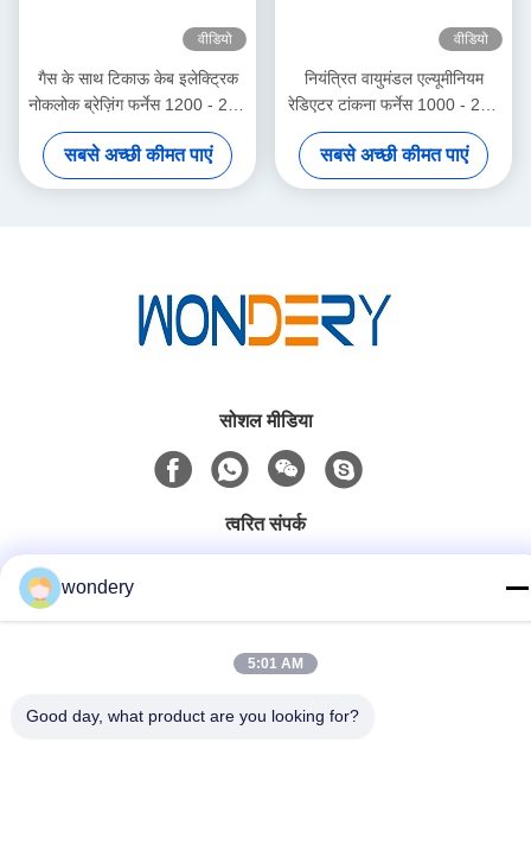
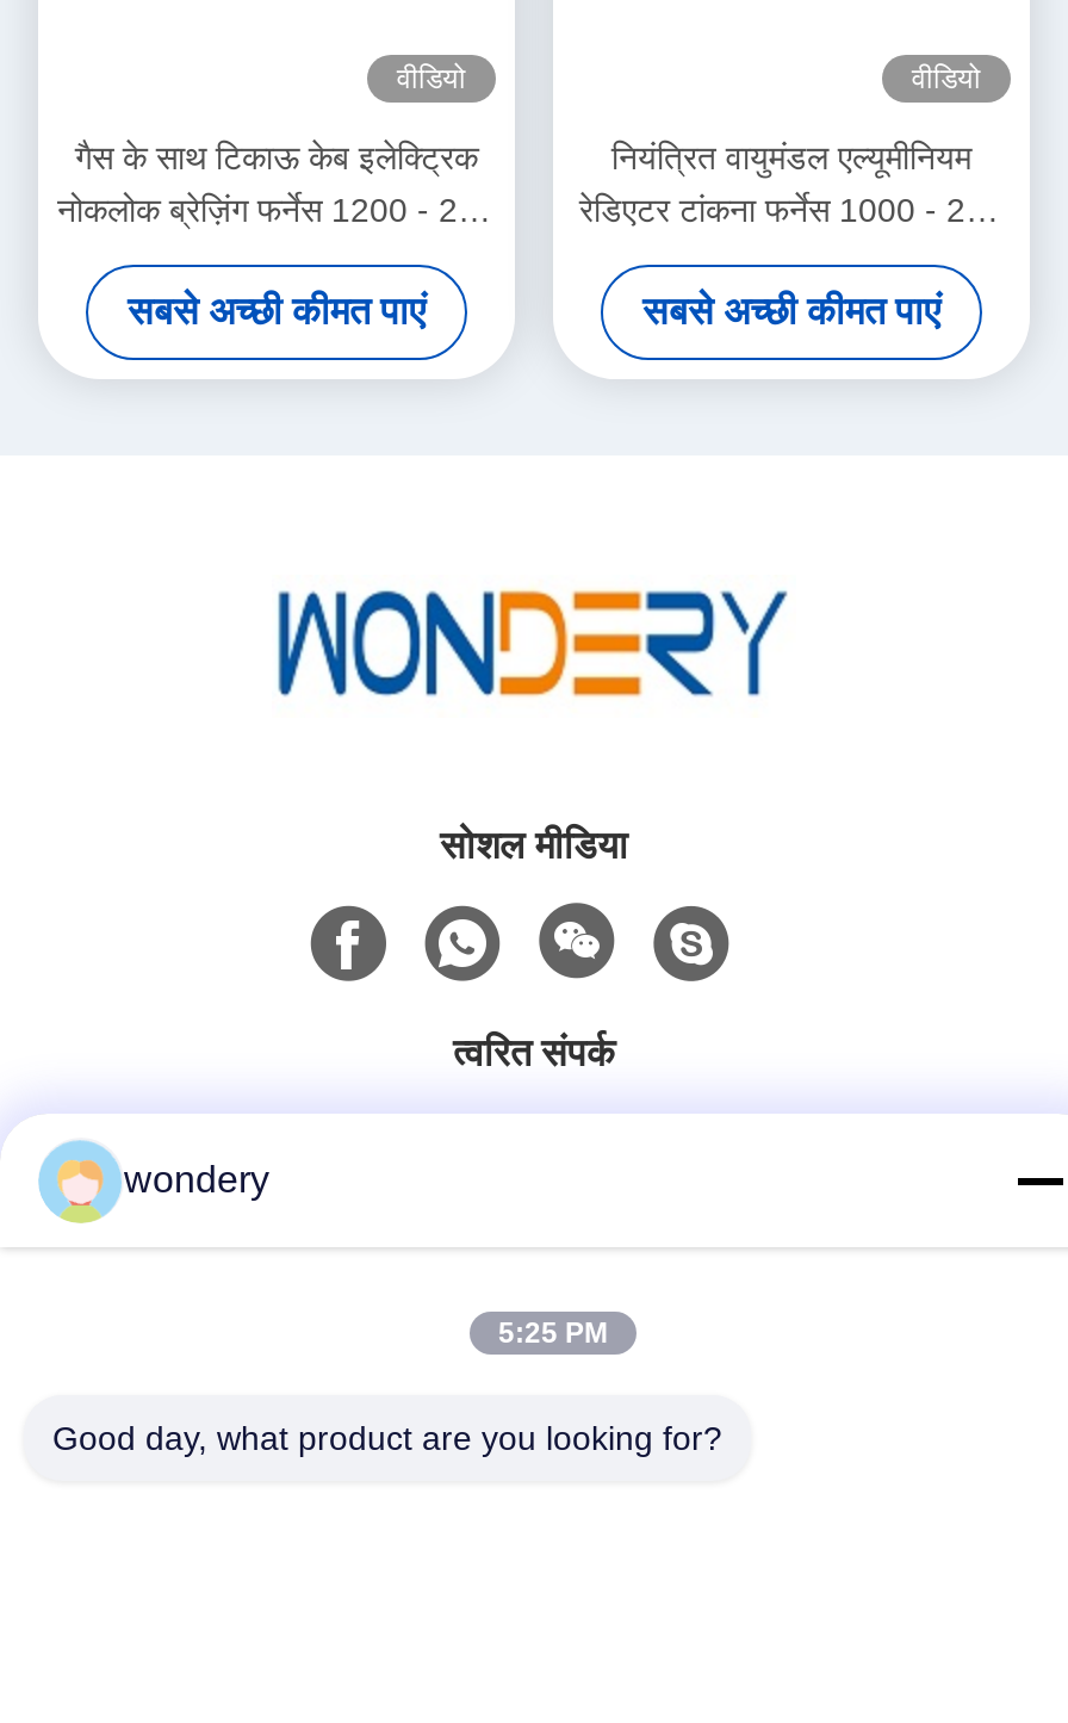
[247,655,303,672] 5:01 AM -> [498,1316,608,1350] 5:25 PM

